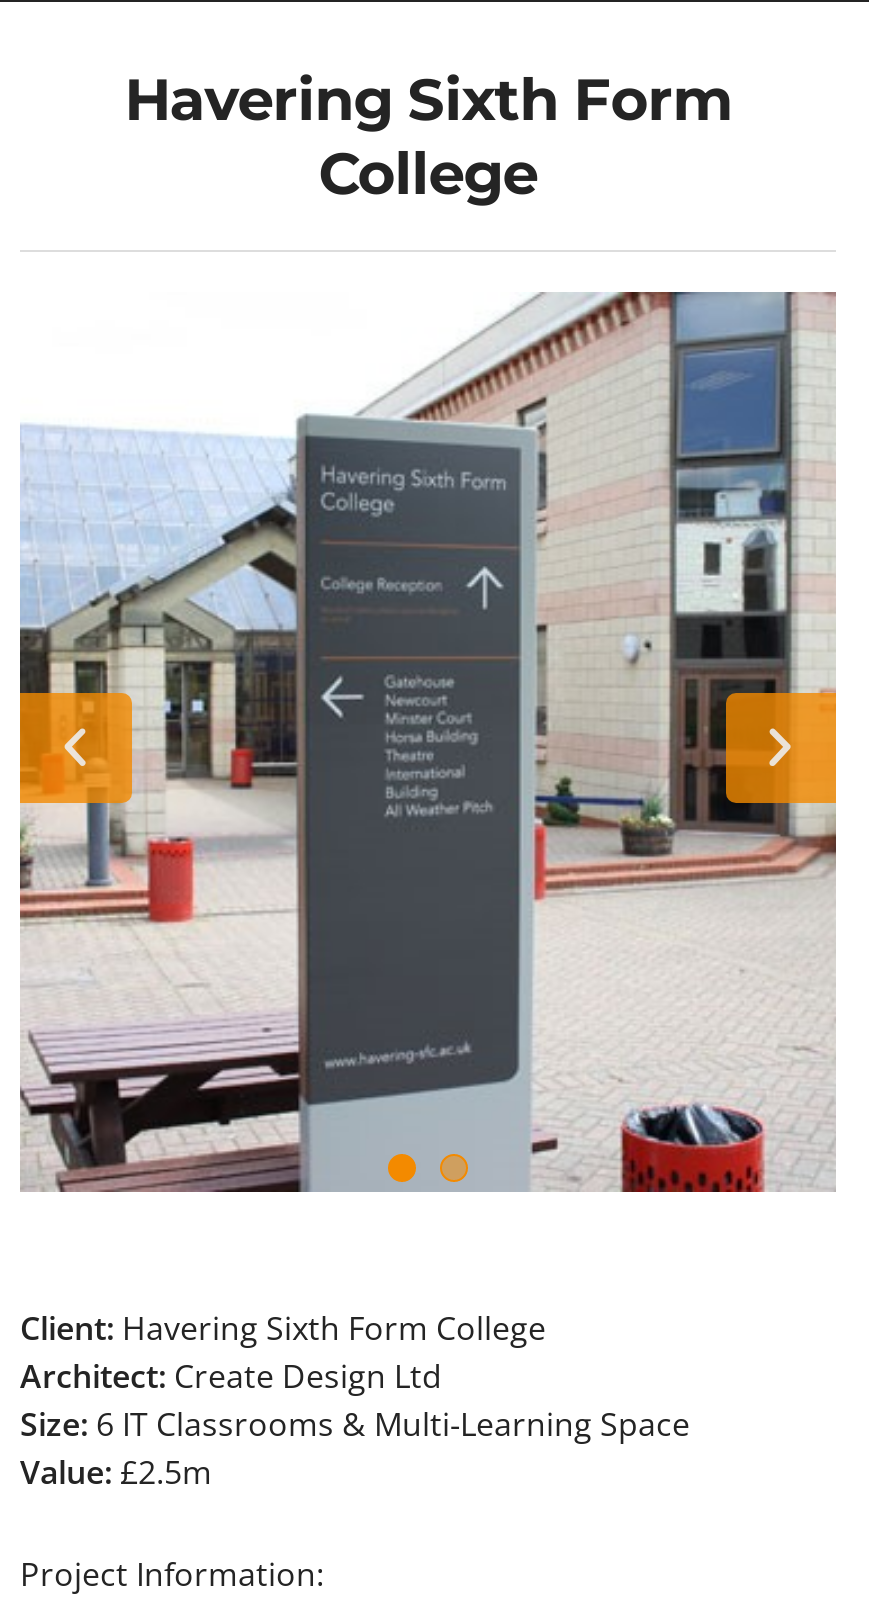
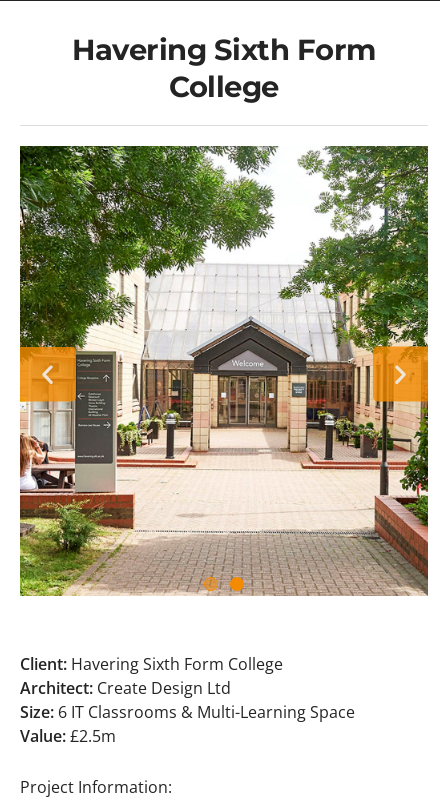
[18,290,836,1194] [image] -> [19,145,429,596] [image]

